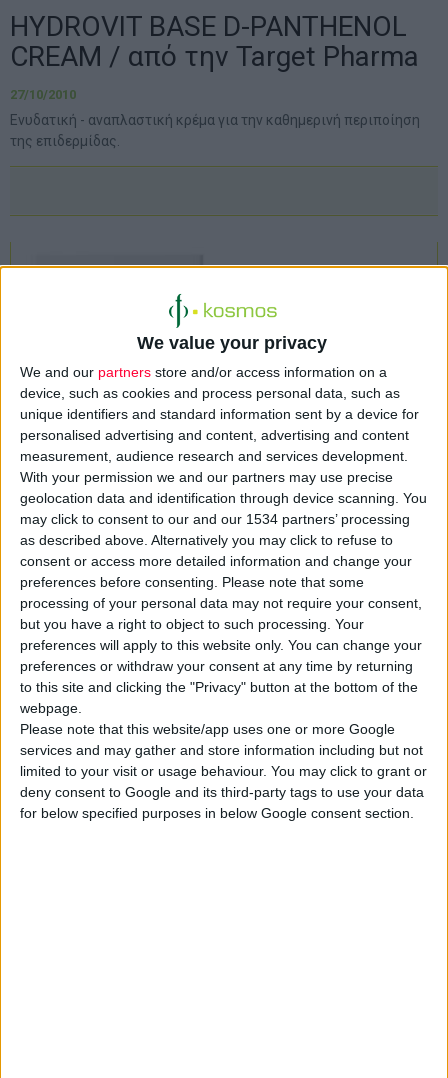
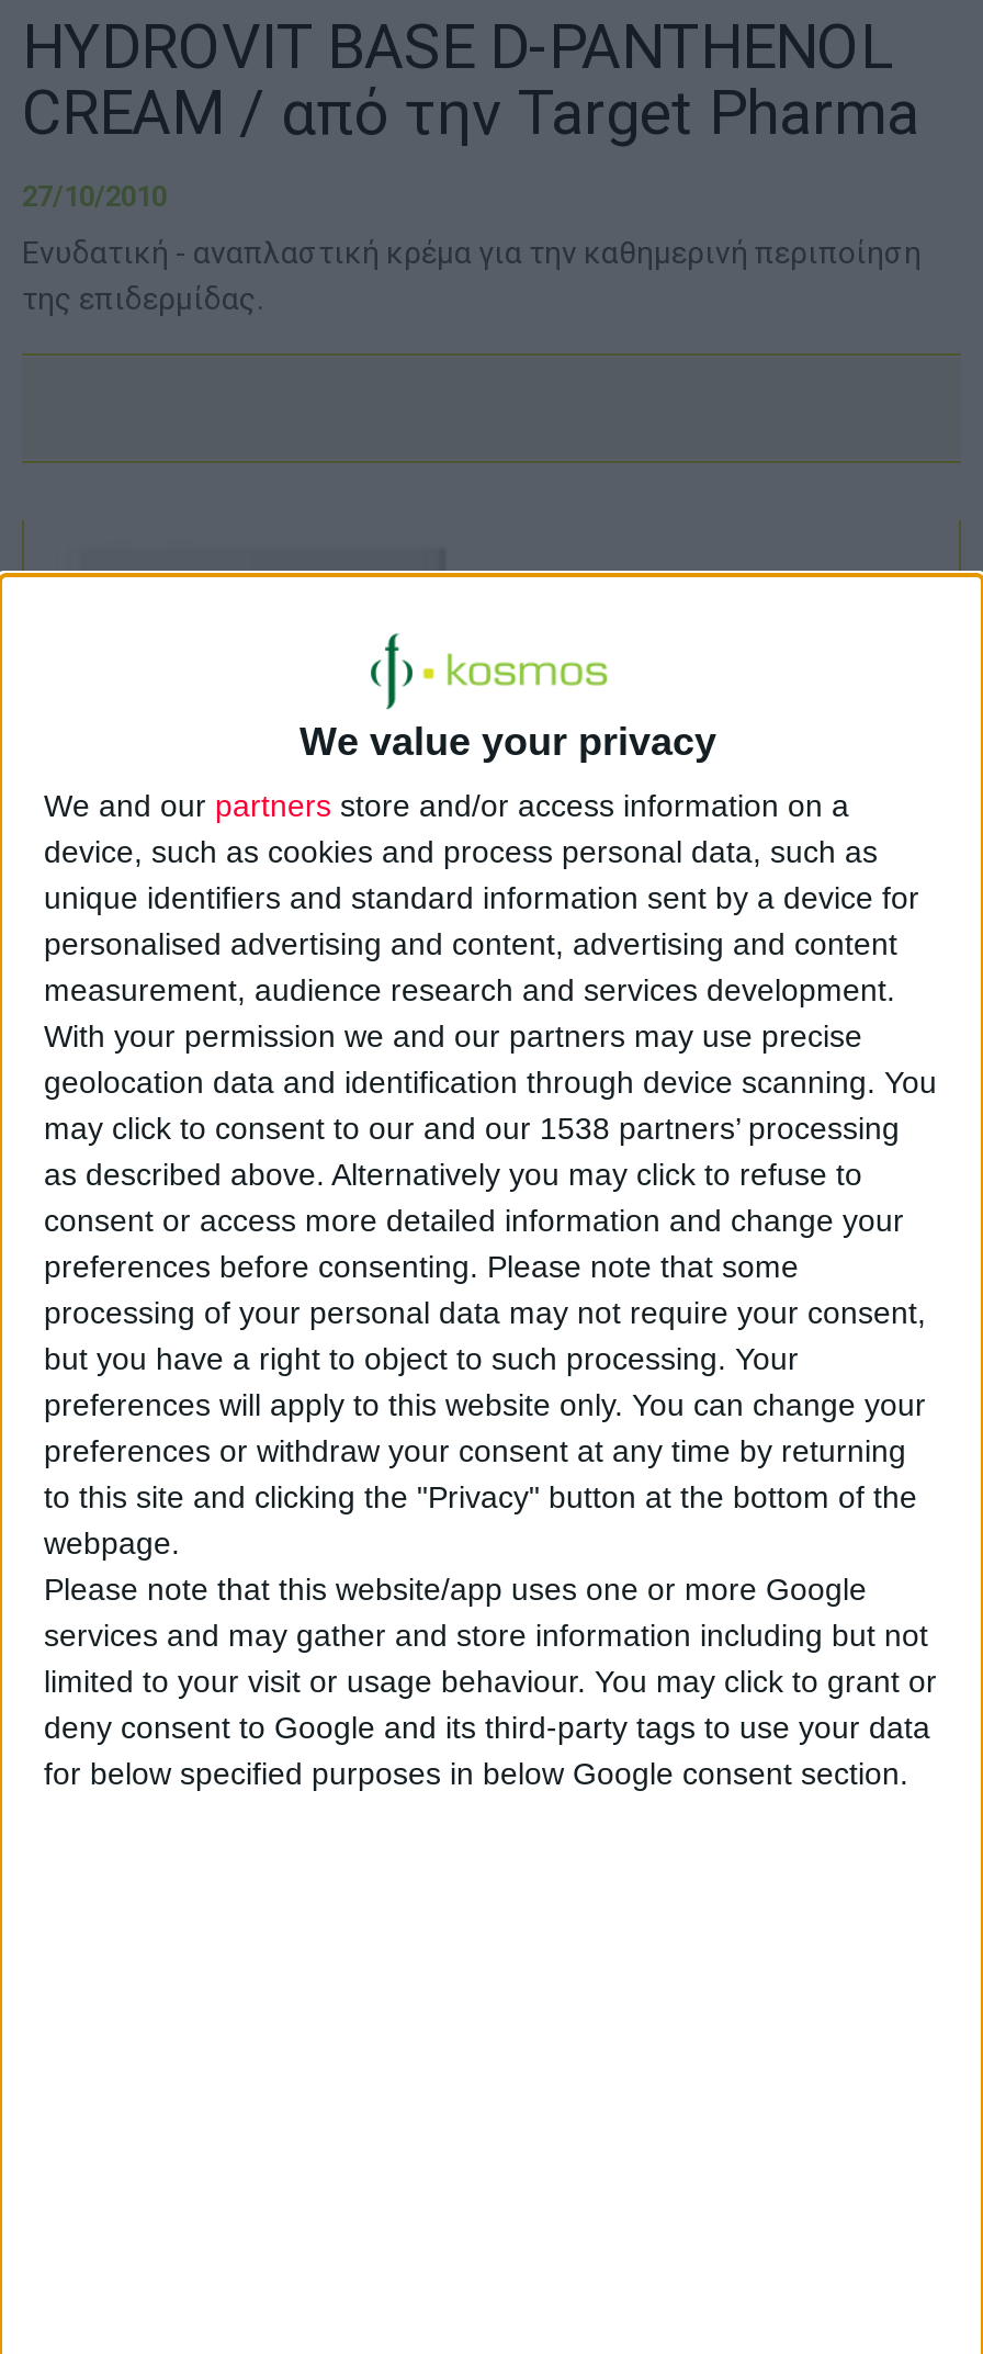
[20,511,410,527] may click to consent to our and our 1534 partners’ processing -> [44,1110,900,1145] may click to consent to our and our 1538 partners’ processing

